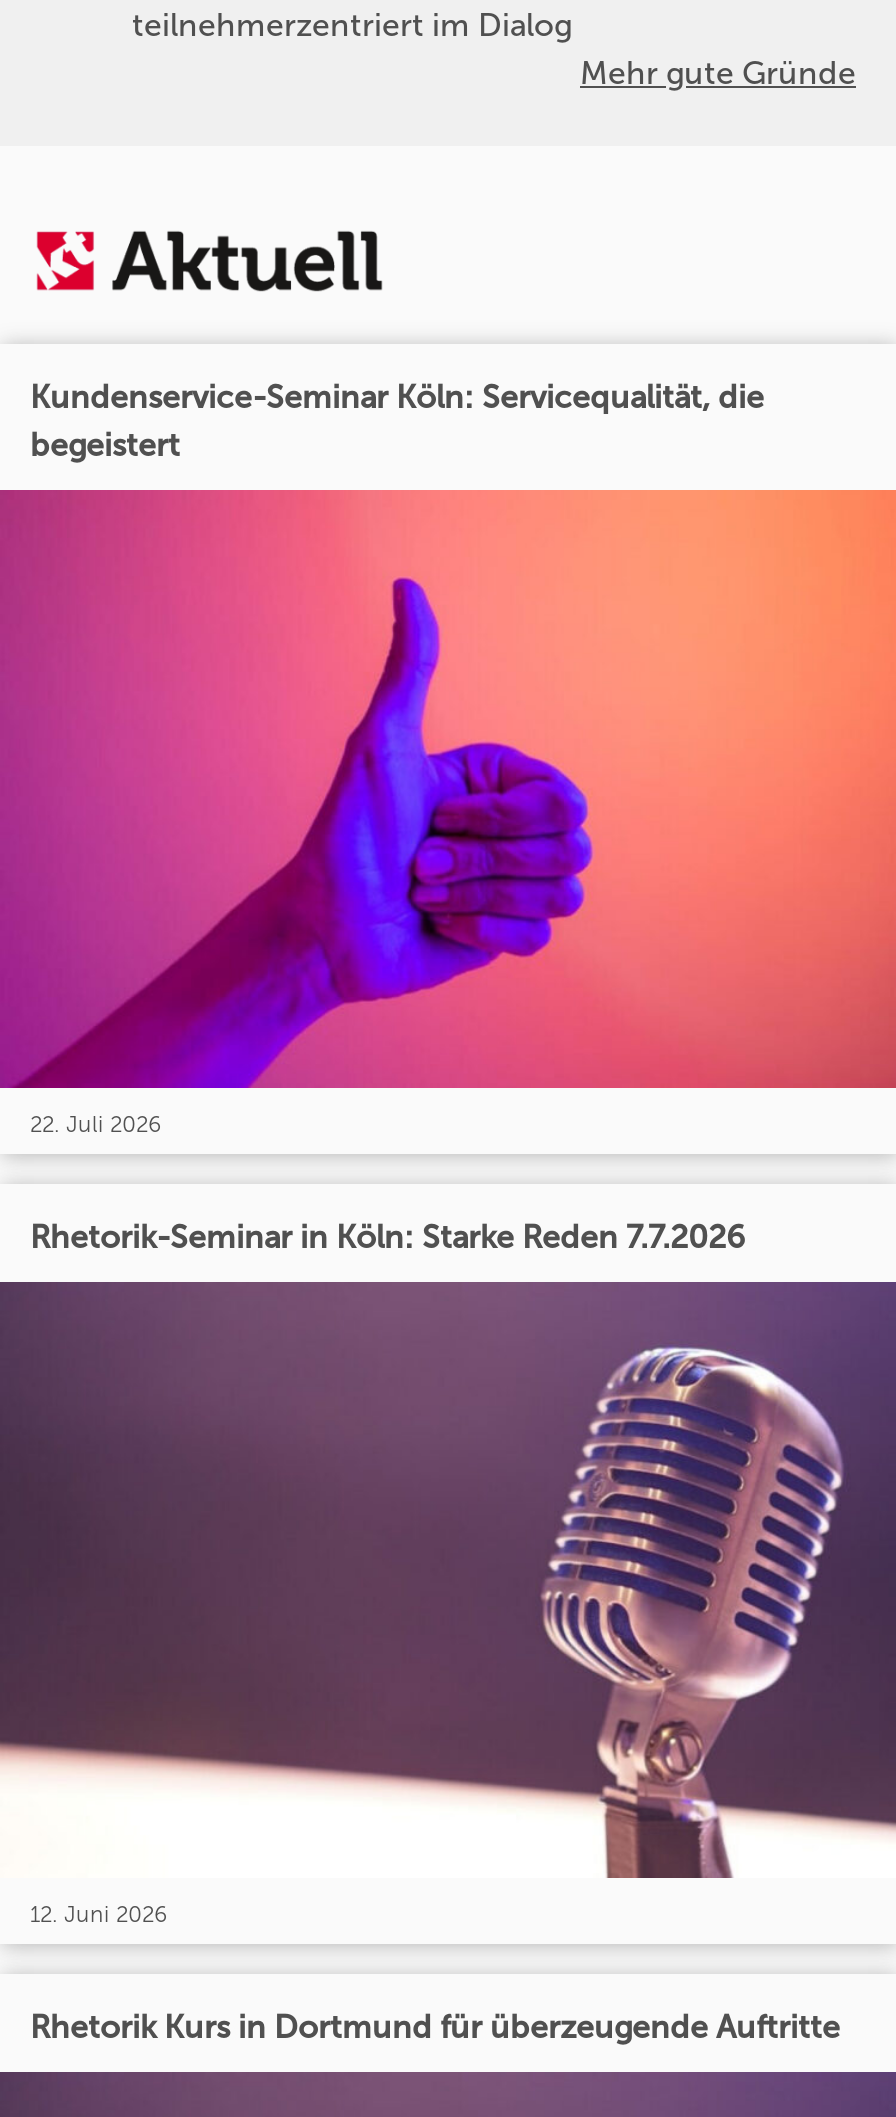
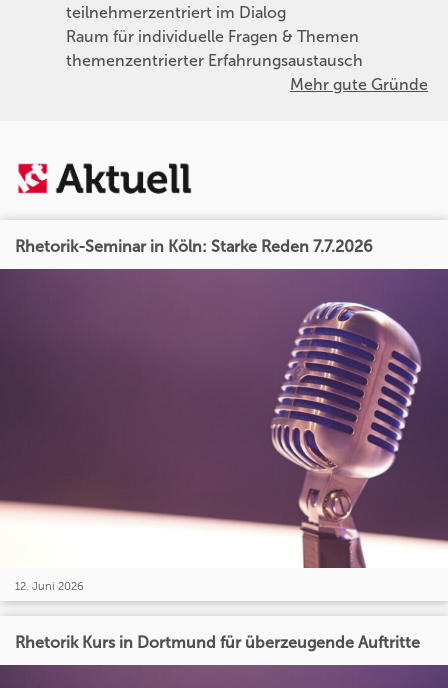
none -> [66,27,363,70] Raum für individuelle Fragen & Themen | themenzentrierter Erfahrungsaustausch
moved [580,54,856,92] -> [290,75,428,94]: Mehr gute Gründe
[30,378,766,464] Kundenservice-Seminar Köln: Servicequalität, die | begeistert -> none
[6,488,890,1138] [image] | 22. Juli 2026 -> none

